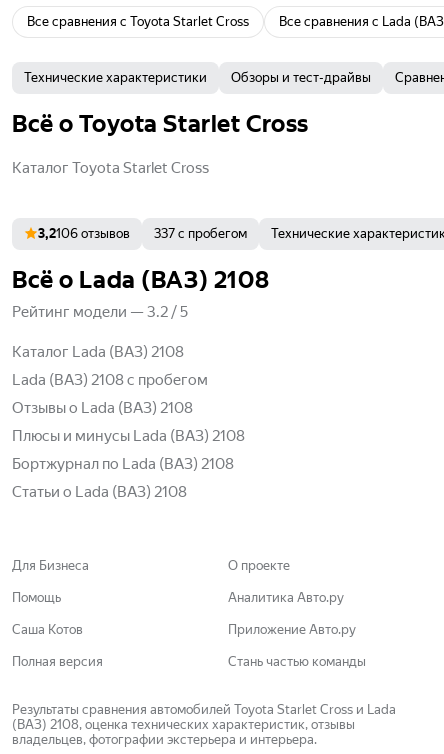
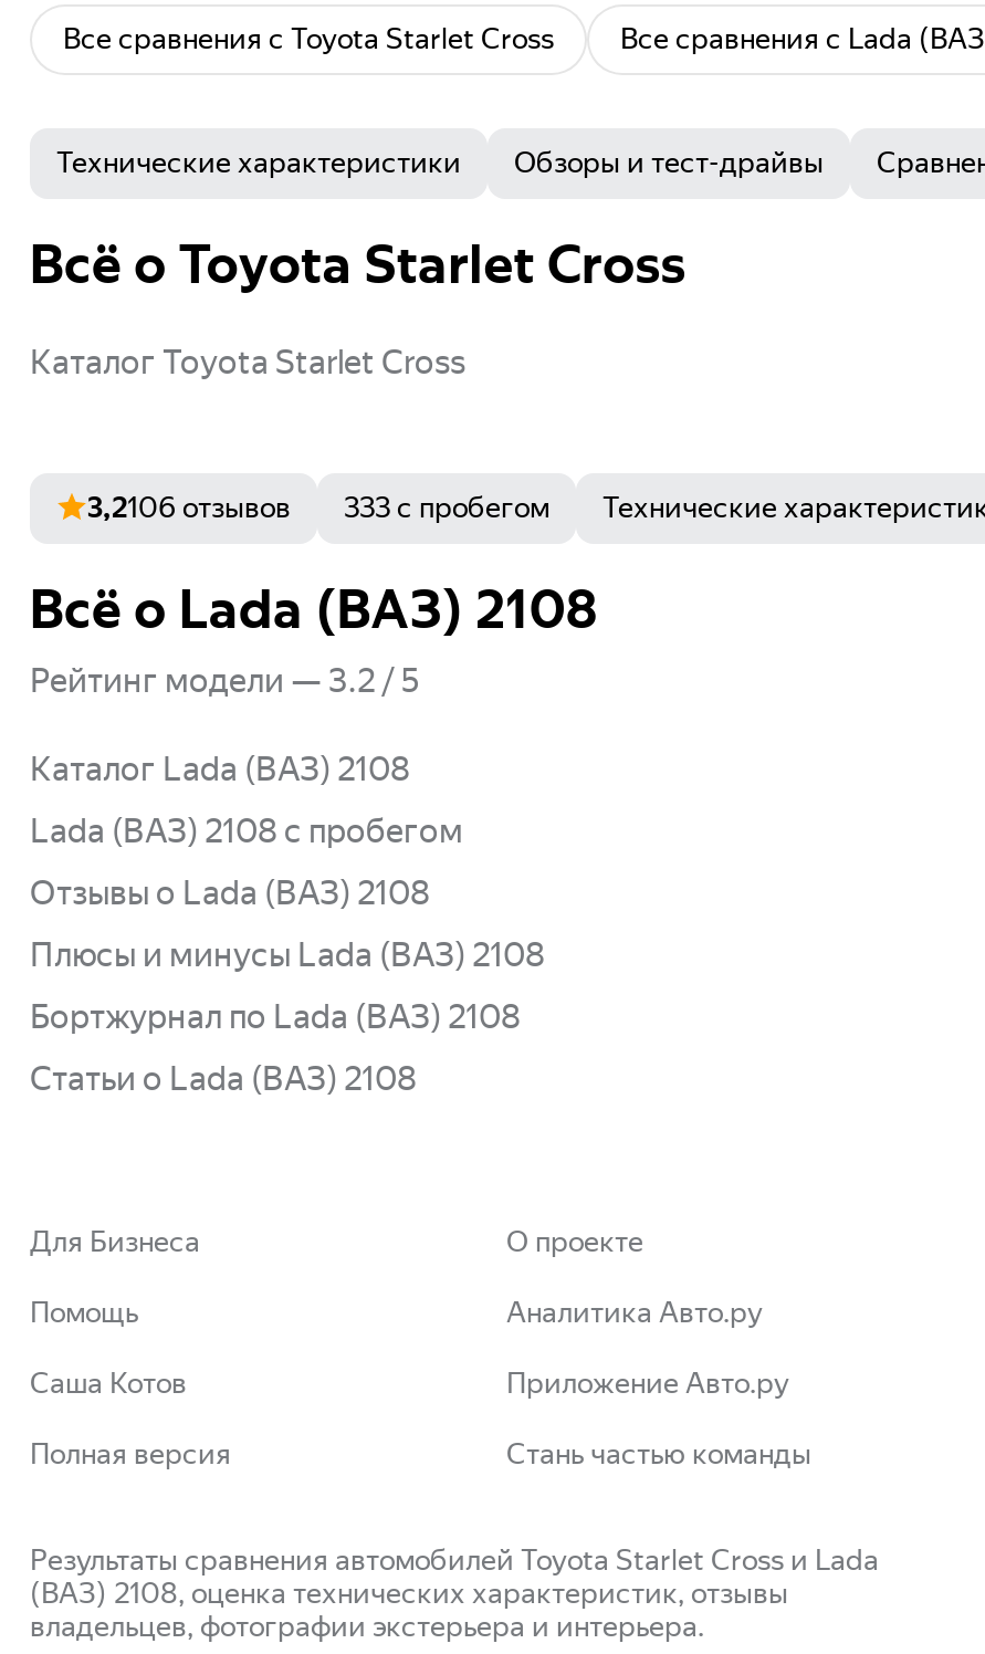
[154,226,247,241] 337 с пробегом -> [344,490,549,523] 333 с пробегом

